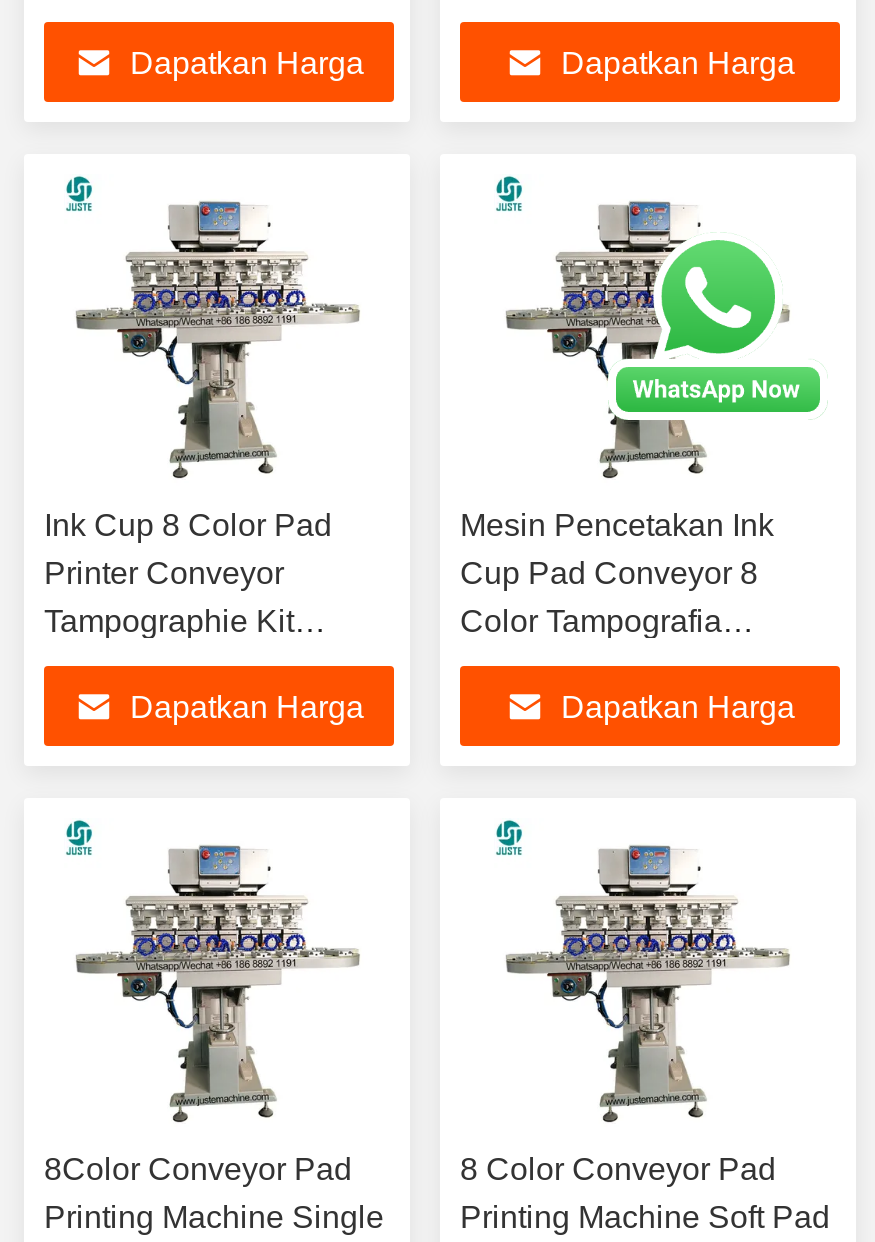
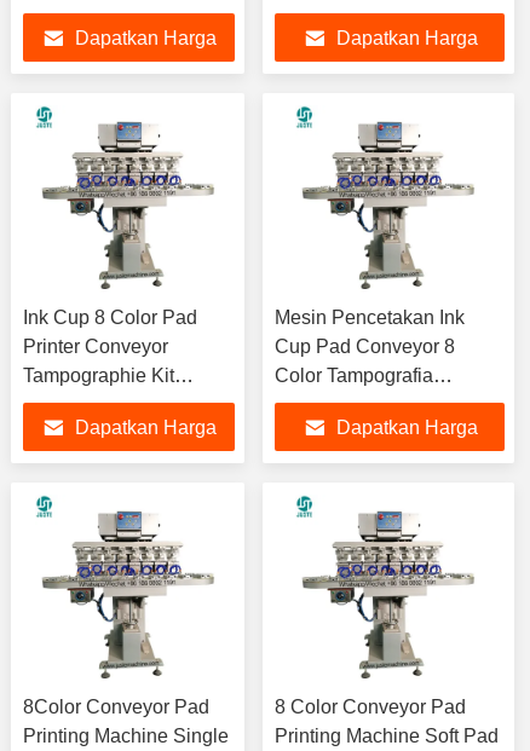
[610,238,822,422] [image] -> [364,144,492,254] [image]

